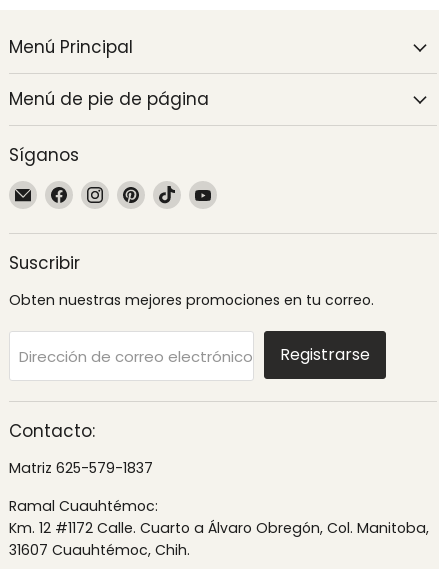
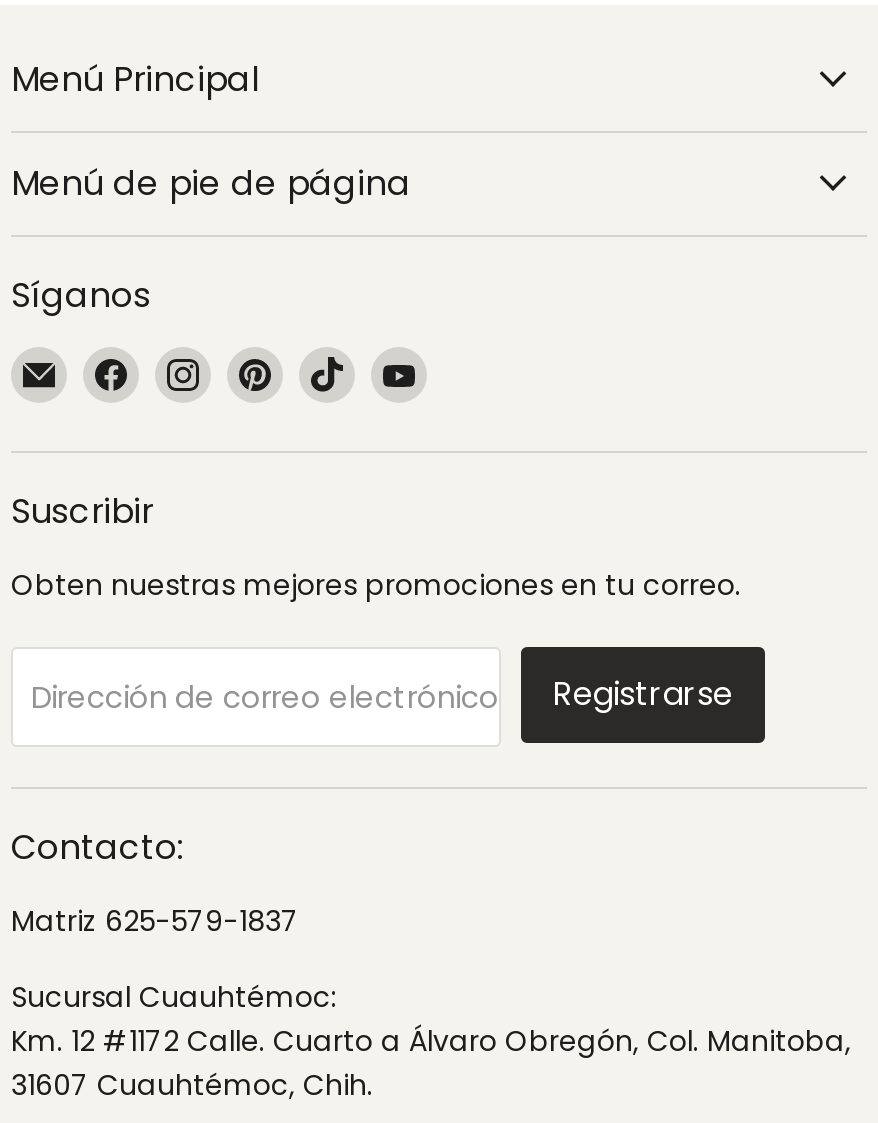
[9,496,158,516] Ramal Cuauhtémoc: -> [11,977,337,1017] Sucursal Cuauhtémoc:

